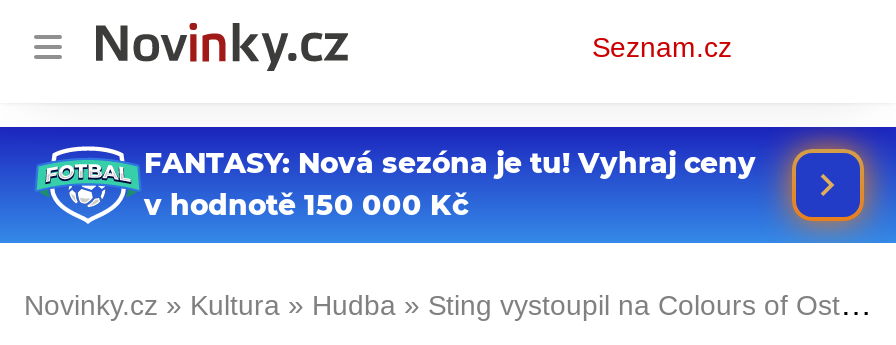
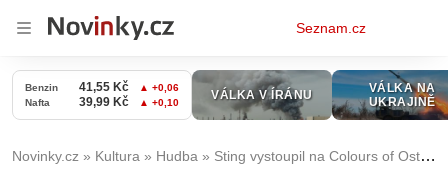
[6,125,890,245] [image] -> [3,68,445,125] [image]

